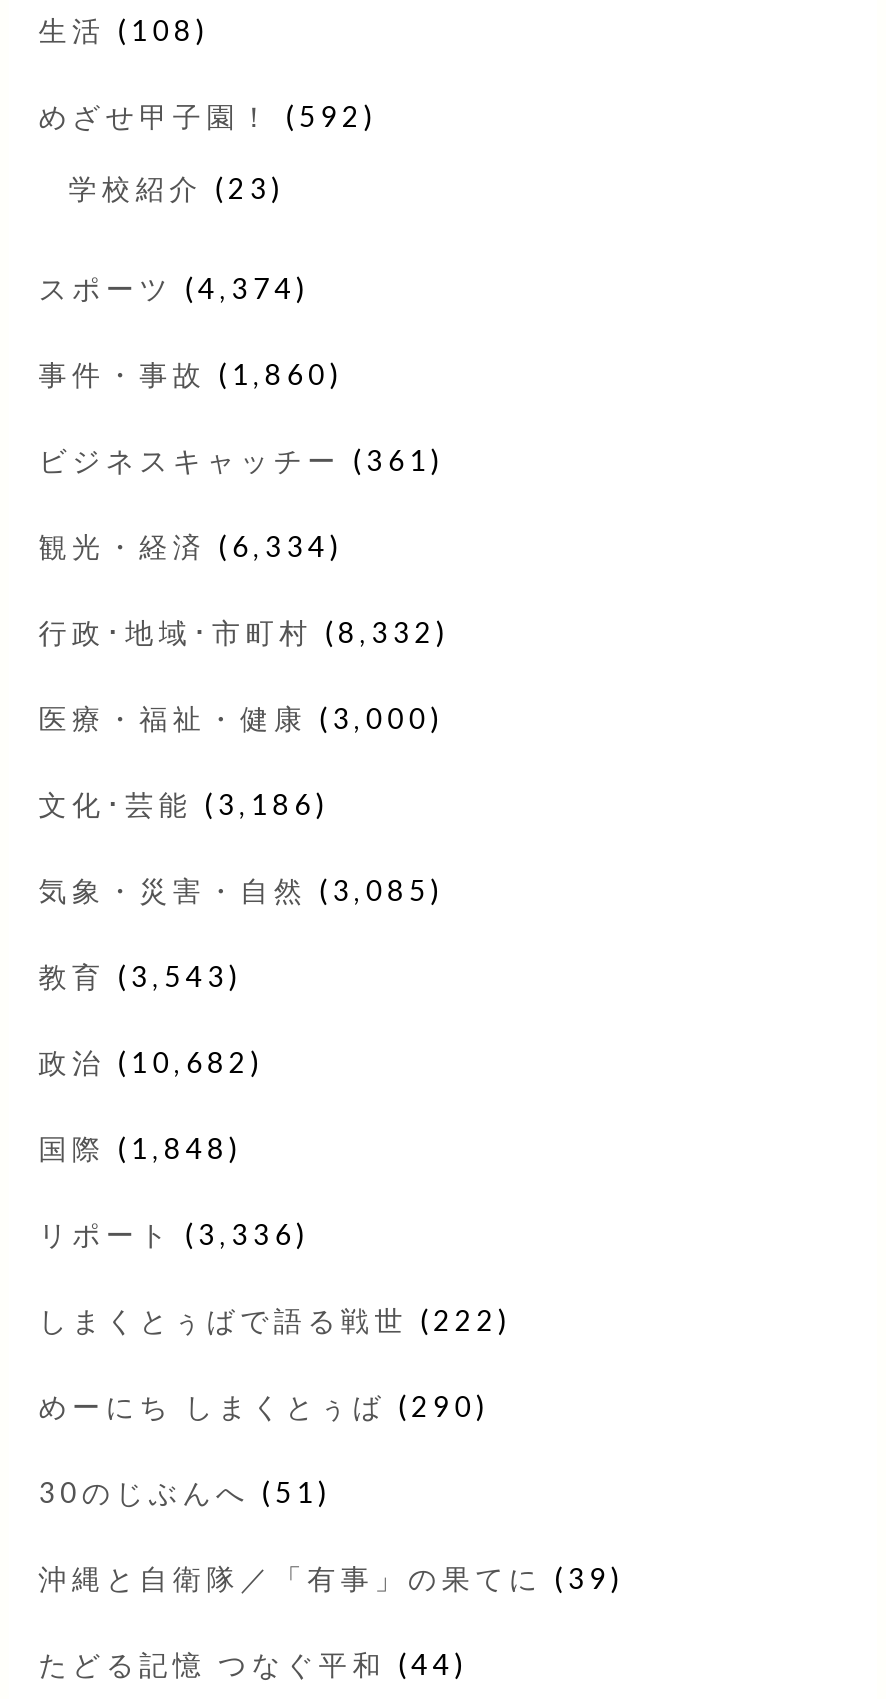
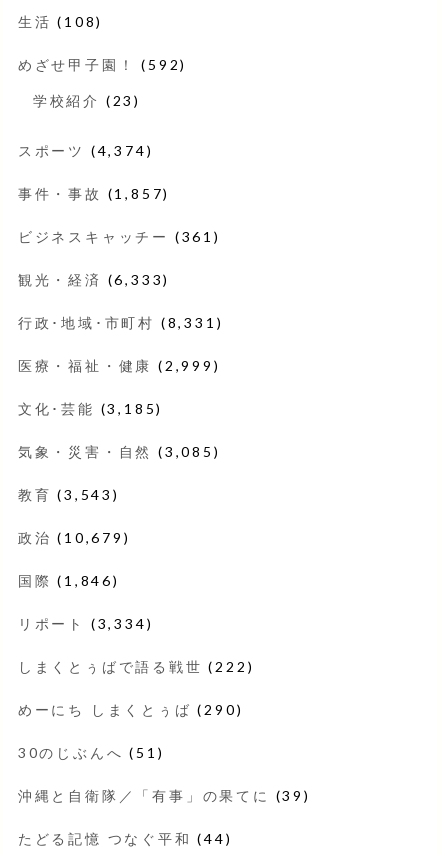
[38,356,343,390] 事件・事故(1,860) -> [18,185,170,202] 事件・事故(1,857)
[38,528,343,562] 観光・経済(6,334) -> [18,271,170,288] 観光・経済(6,333)
[38,614,450,648] 行政･地域･市町村(8,332) -> [18,314,223,331] 行政･地域･市町村(8,331)
[38,700,444,734] 医療・福祉・健康(3,000) -> [18,357,220,374] 医療・福祉・健康(2,999)
[38,786,329,820] 文化･芸能(3,186) -> [18,400,163,417] 文化･芸能(3,185)
[38,1044,264,1078] 政治(10,682) -> [18,529,130,546] 政治(10,679)
[38,1130,242,1164] 国際(1,848) -> [18,572,120,589] 国際(1,846)
[38,1216,310,1250] リポート(3,336) -> [18,615,153,632] リポート(3,334)

